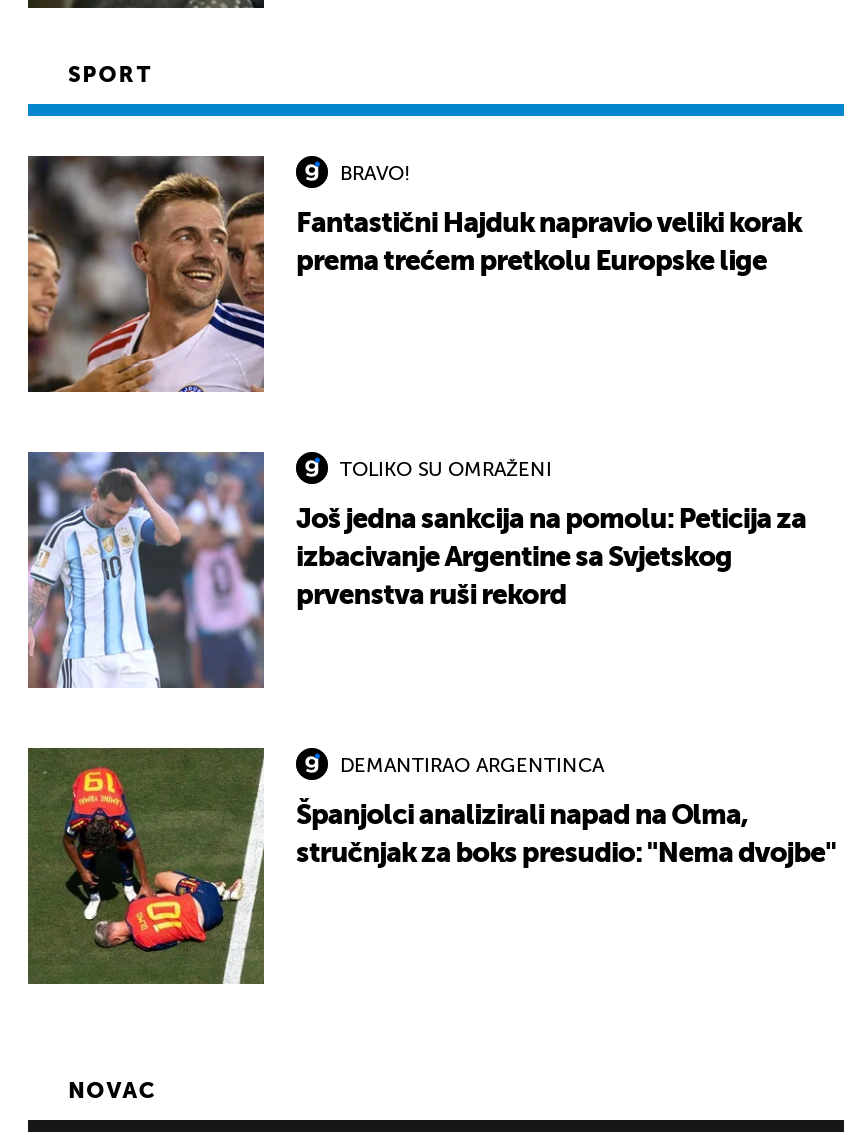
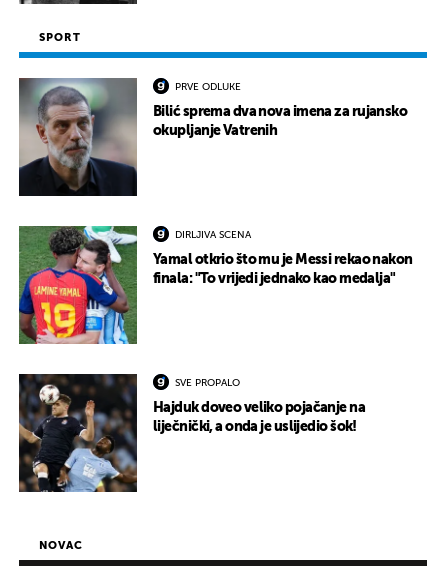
[28,154,801,394] [image] | Fantastični Hajduk napravio veliki korak | prema trećem pretkolu Europske lige -> [18,77,407,197] [image] | Bilić sprema dva nova imena za rujansko | okupljanje Vatrenih
[340,164,410,184] BRAVO! -> [175,82,241,92] PRVE ODLUKE
[28,450,806,690] [image] | Još jedna sankcija na pomolu: Peticija za | izbacivanje Argentine sa Svjetskog | prvenstva ruši rekord -> [18,225,413,345] [image] | Yamal otkrio što mu je Messi rekao nakon | finala: "To vrijedi jednako kao medalja"
[340,460,552,480] TOLIKO SU OMRAŽENI -> [175,230,251,240] DIRLJIVA SCENA
[26,748,836,986] [image] | Španjolci analizirali napad na Olma, | stručnjak za boks presudio: "Nema dvojbe" -> [19,374,365,493] [image] | Hajduk doveo veliko pojačanje na | liječnički, a onda je uslijedio šok!
[340,756,604,776] DEMANTIRAO ARGENTINCA -> [175,378,240,388] SVE PROPALO

